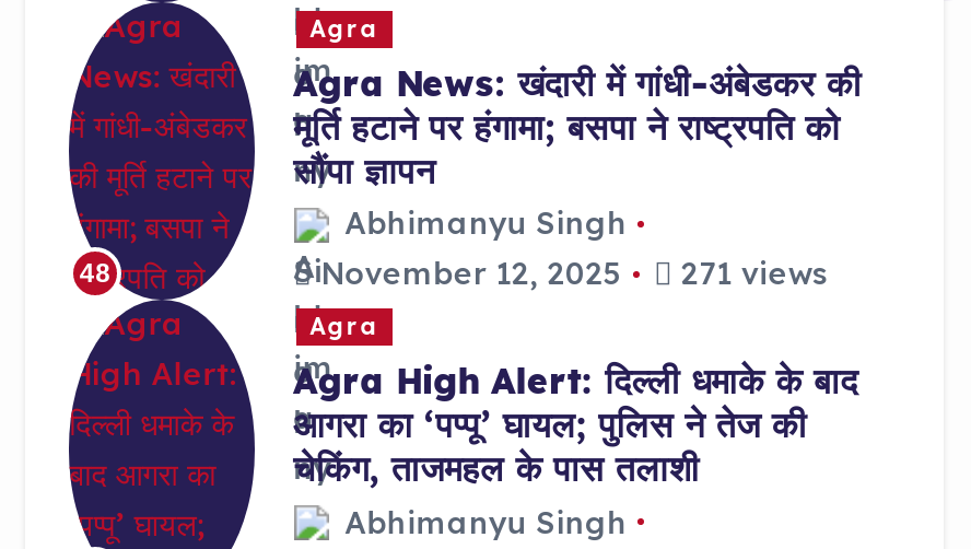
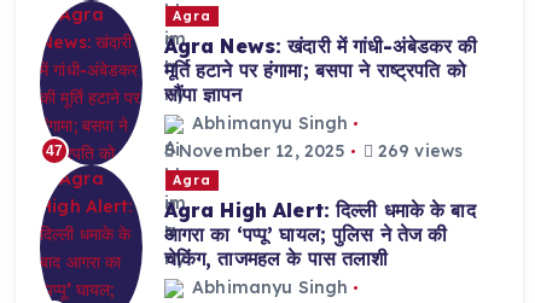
[80,259,111,290] 48 -> [46,143,63,160] 47
[311,255,828,294] November 12, 2025 271 views -> [174,141,463,162] November 12, 2025 269 views

